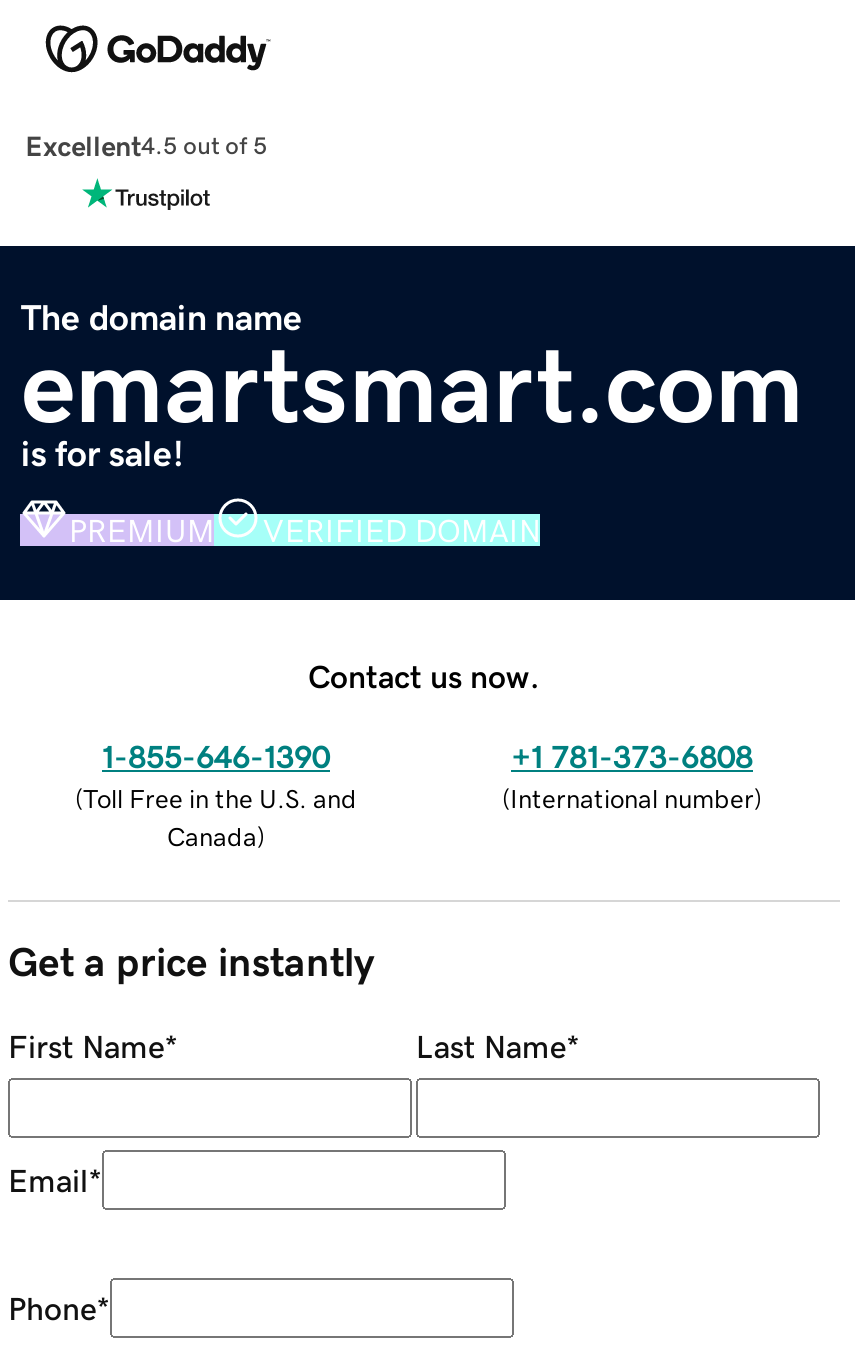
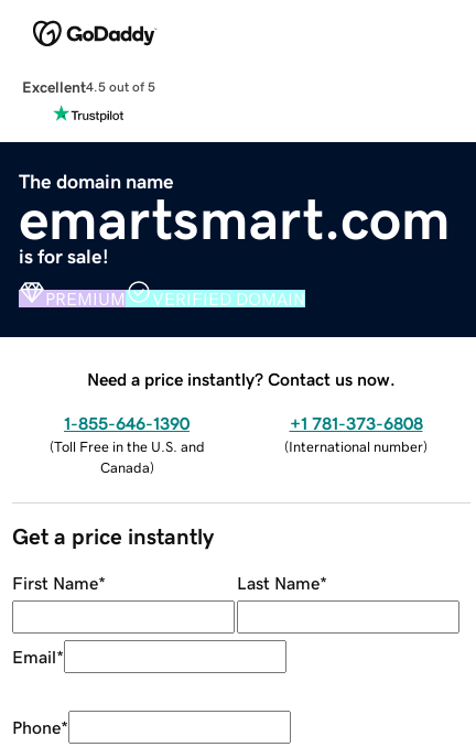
[308,659,540,691] Contact us now. -> [87,370,396,387] Need a price instantly? Contact us now.

